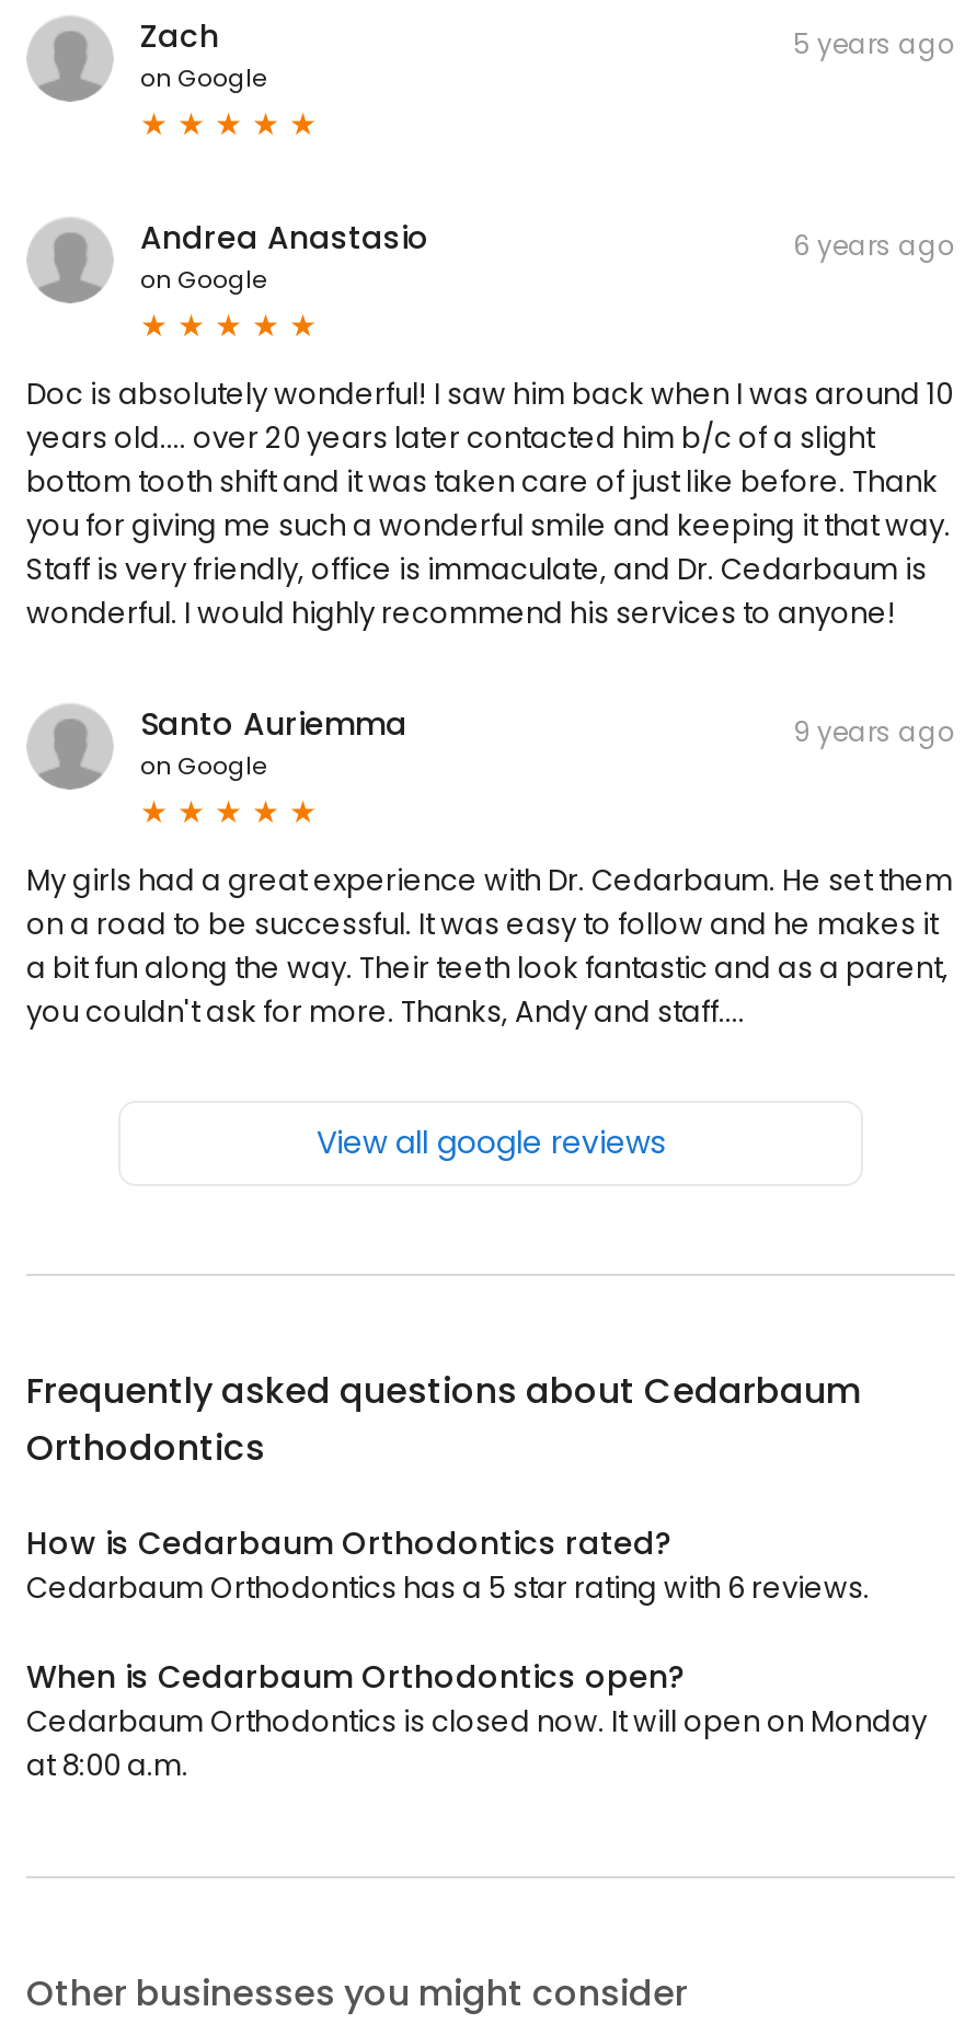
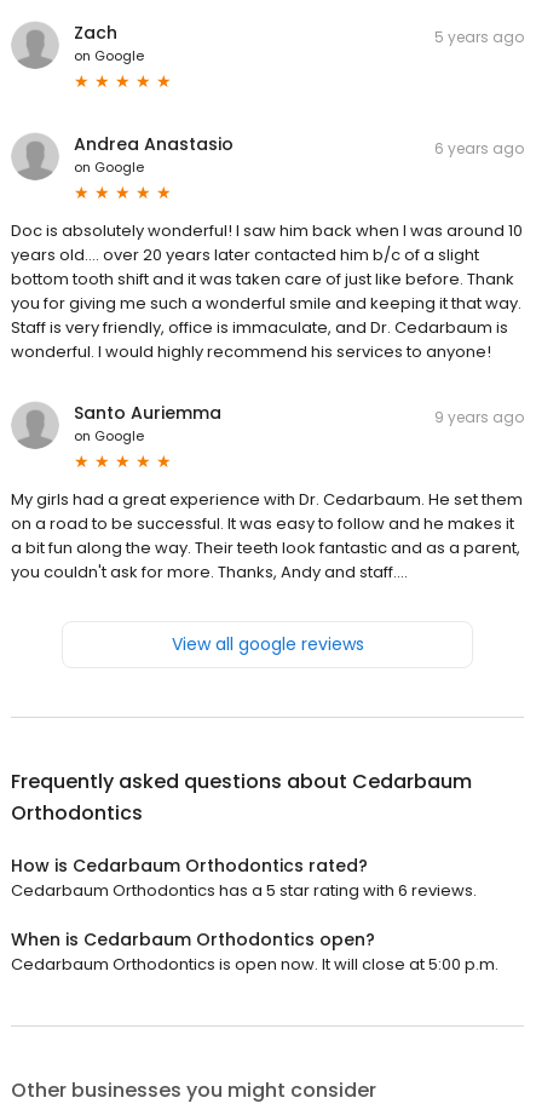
[26,1701,927,1786] Cedarbaum Orthodontics is closed now. It will open on Monday | at 8:00 a.m. -> [11,953,498,976] Cedarbaum Orthodontics is open now. It will close at 5:00 p.m.

